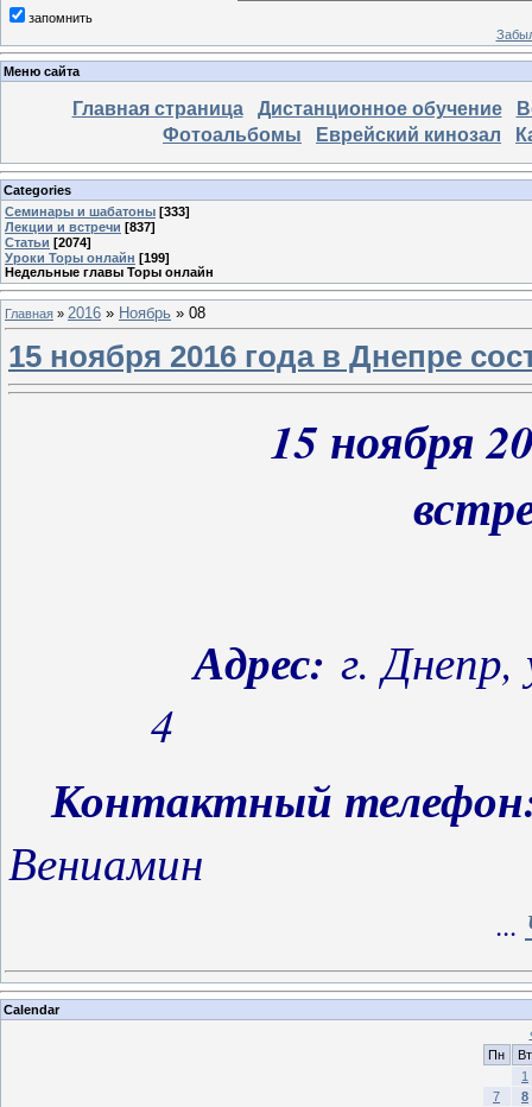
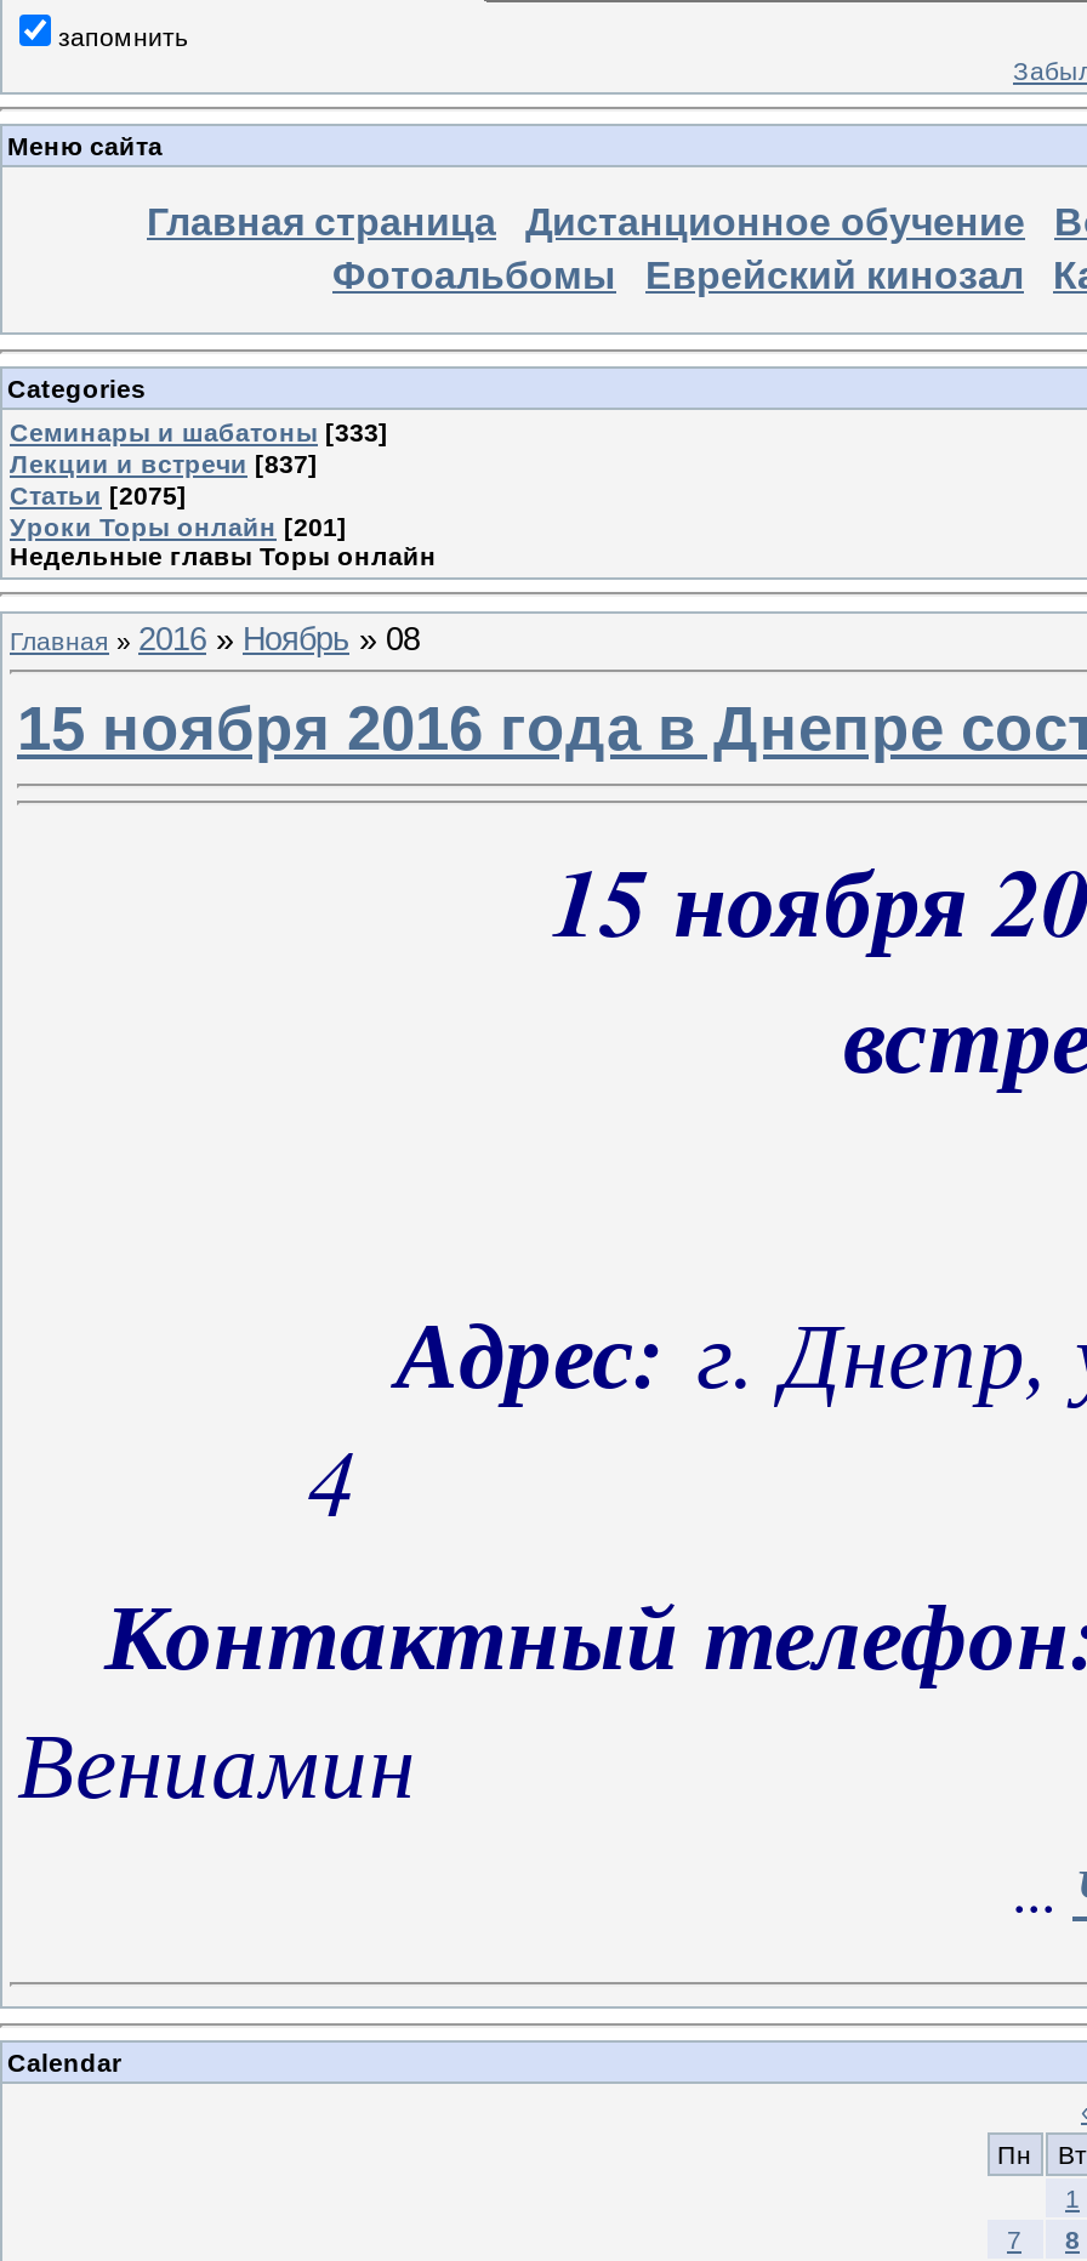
[5,235,91,249] Статьи [2074] -> [10,480,187,509] Статьи [2075]
[5,251,170,265] Уроки Торы онлайн [199] -> [10,512,347,541] Уроки Торы онлайн [201]

